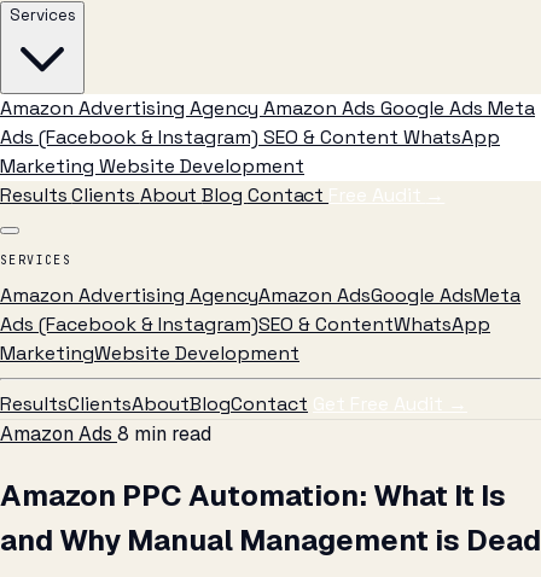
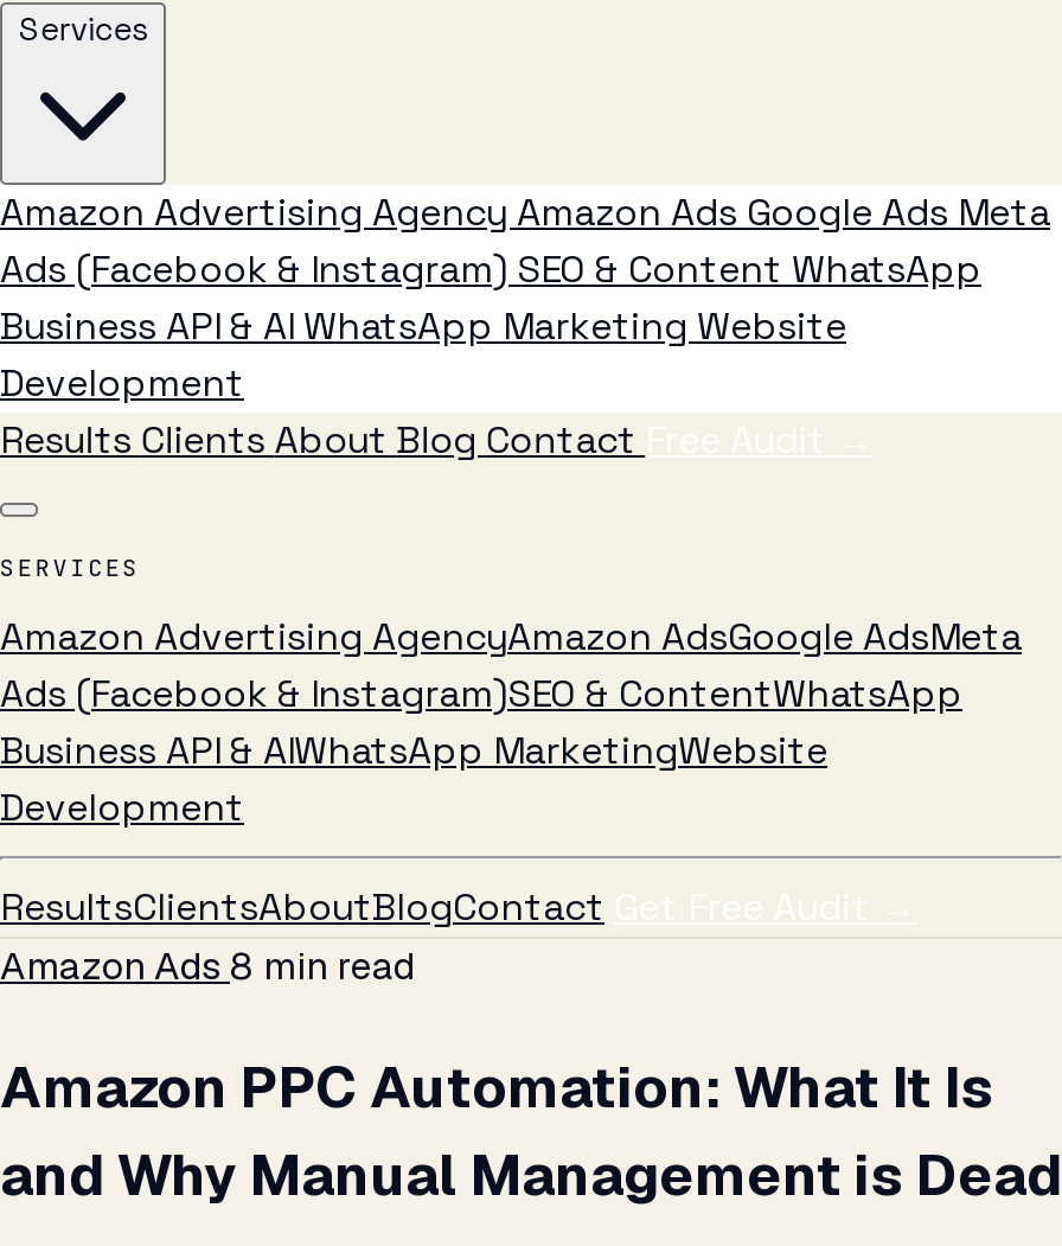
[0,154,304,179] Marketing Website Development -> [0,302,846,409] Business API & AI WhatsApp Marketing Website | Development
[0,341,299,366] MarketingWebsite Development -> [0,727,827,833] Business API & AIWhatsApp MarketingWebsite | Development

